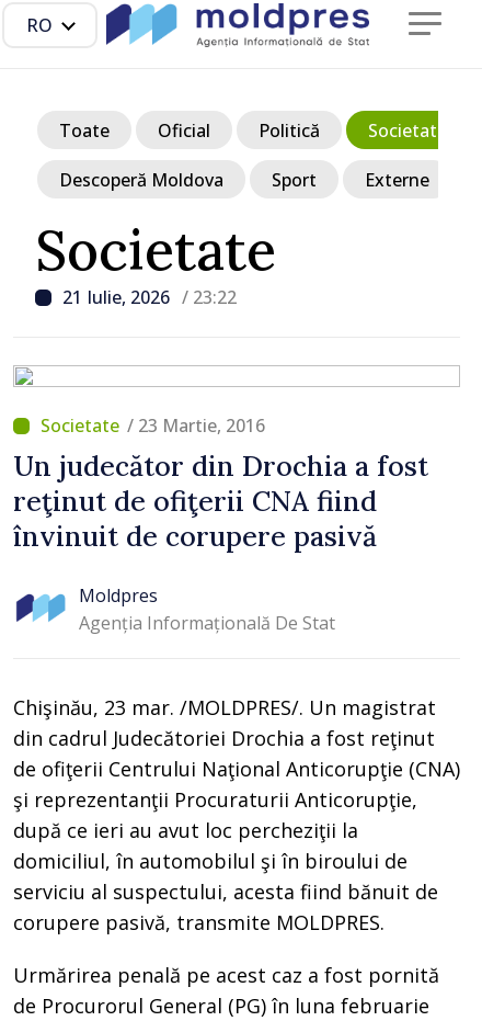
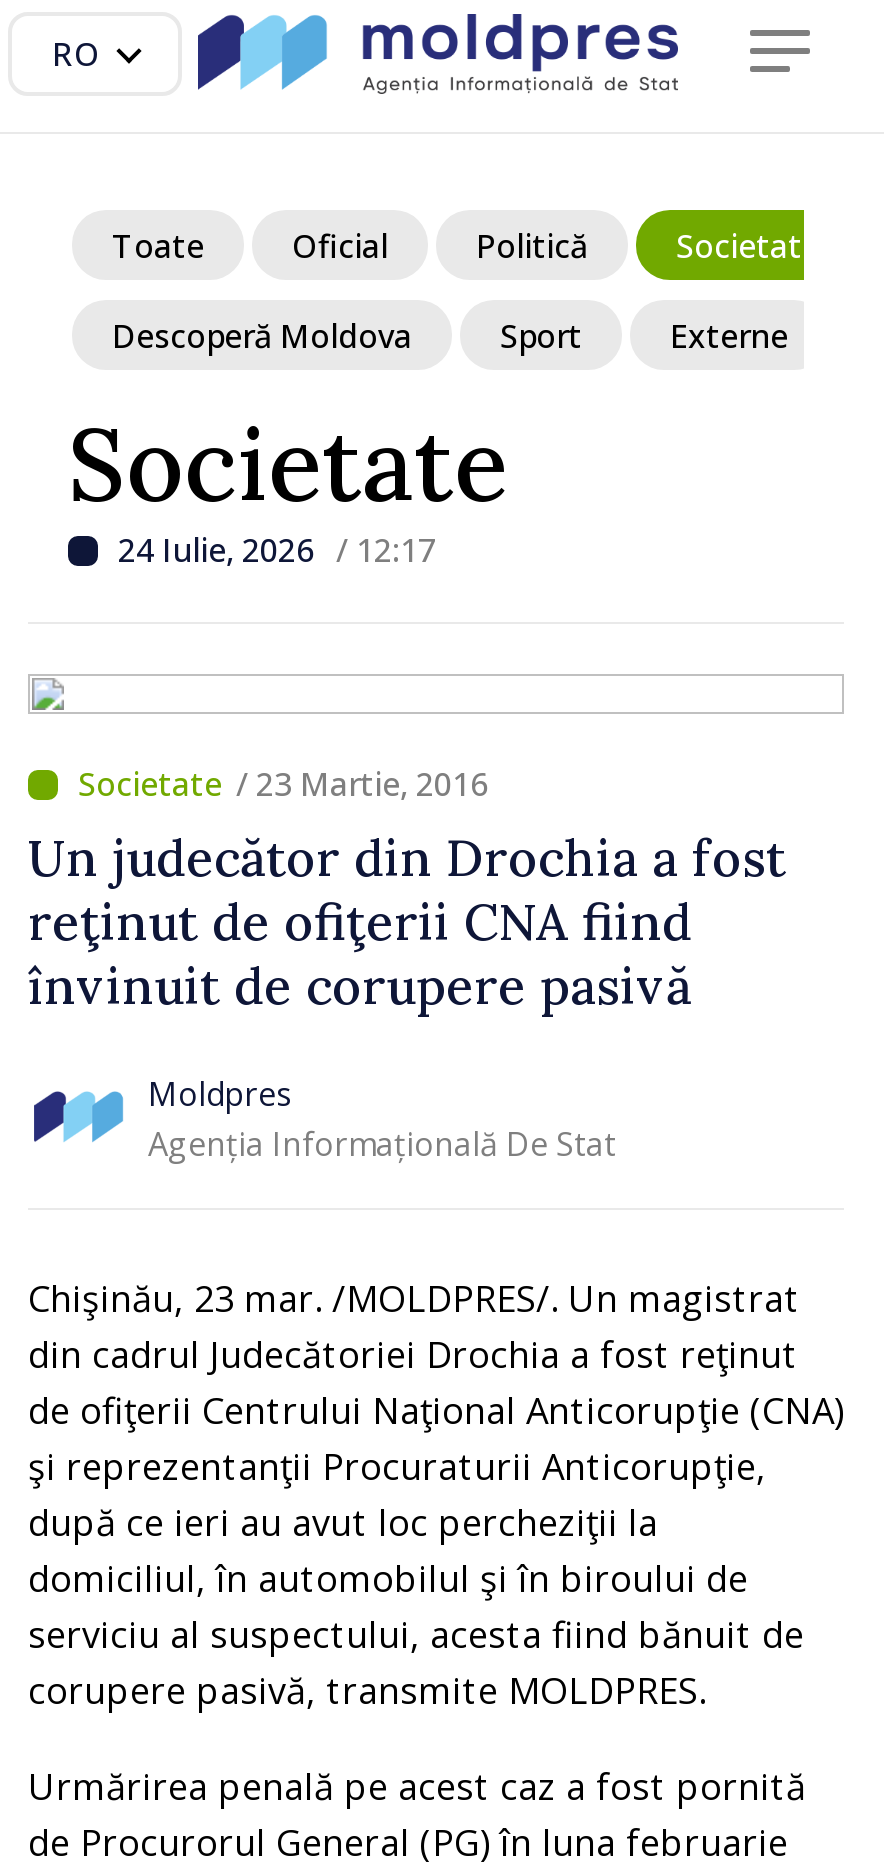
[62,285,237,309] 21 Iulie, 2026 / 23:22 -> [118,528,436,572] 24 Iulie, 2026 / 12:17

